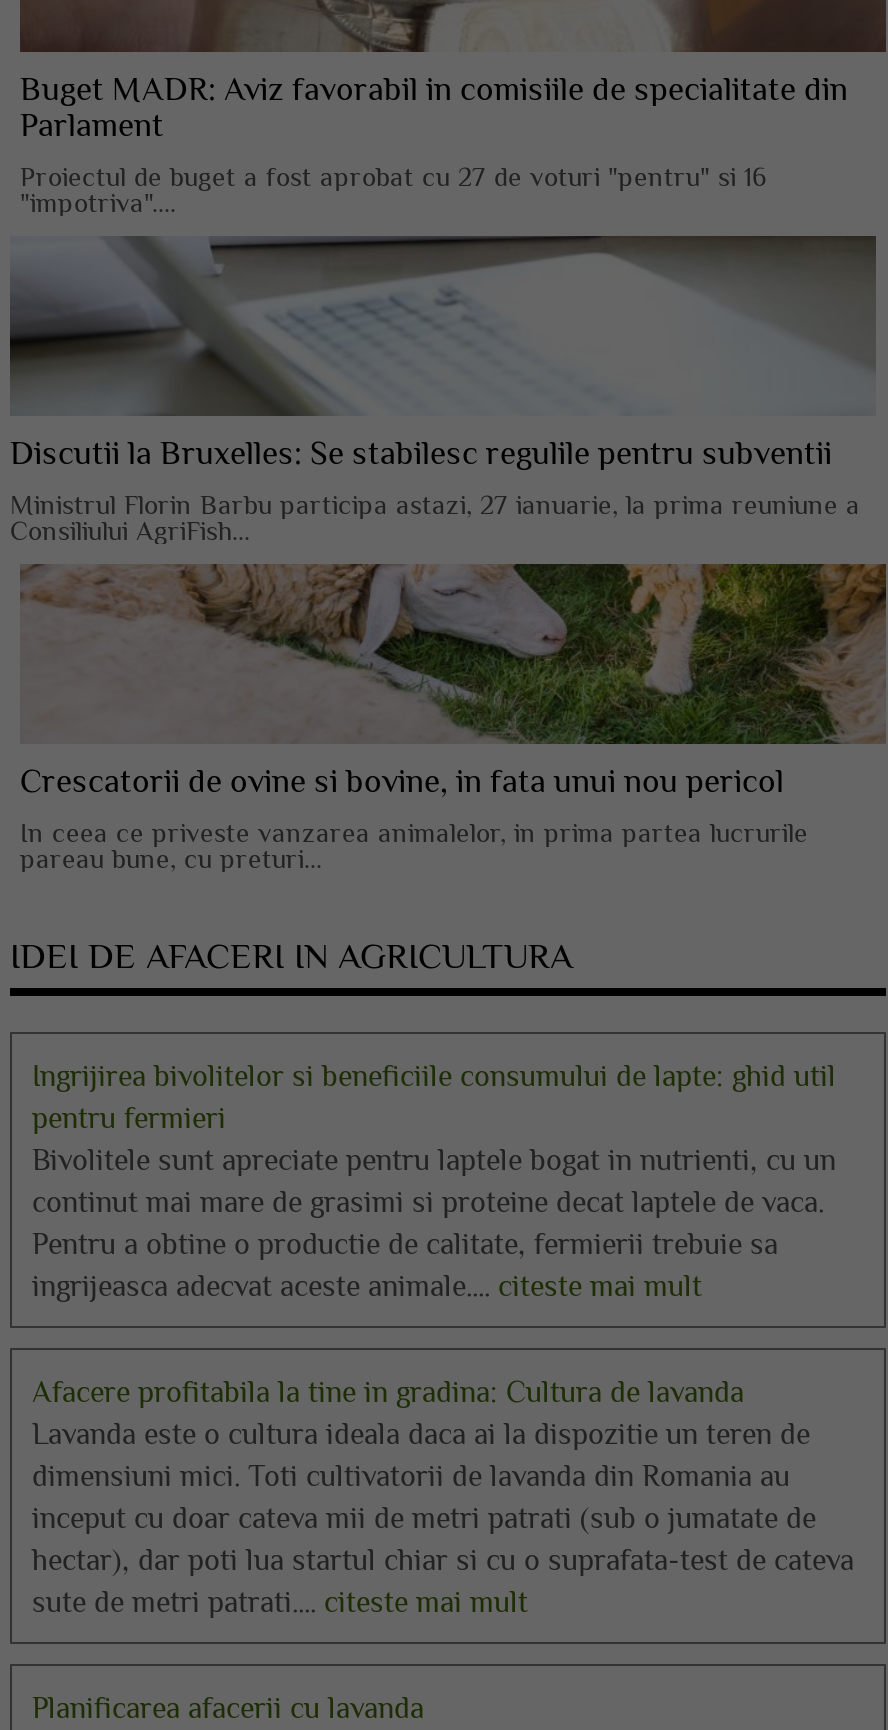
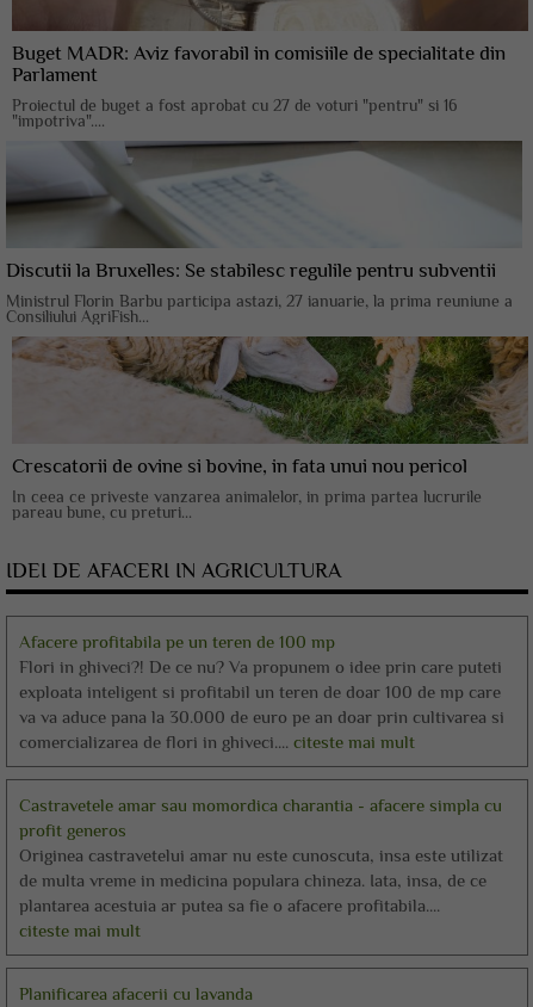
[32,1058,836,1302] Ingrijirea bivolitelor si beneficiile consumului de lapte: ghid util | pentru fermieri | Bivolitele sunt apreciate pentru laptele bogat in nutrienti, cu un | continut mai mare de grasimi si proteine decat laptele de vaca. | Pentru a obtine o productie de calitate, fermierii trebuie sa | ingrijeasca adecvat aceste animale.... citeste mai mult -> [19,631,504,752] Afacere profitabila pe un teren de 100 mp | Flori in ghiveci?! De ce nu? Va propunem o idee prin care puteti | exploata inteligent si profitabil un teren de doar 100 de mp care | va va aduce pana la 30.000 de euro pe an doar prin cultivarea si | comercializarea de flori in ghiveci.... citeste mai mult
[32,1374,854,1618] Afacere profitabila la tine in gradina: Cultura de lavanda | Lavanda este o cultura ideala daca ai la dispozitie un teren de | dimensiuni mici. Toti cultivatorii de lavanda din Romania au | inceput cu doar cateva mii de metri patrati (sub o jumatate de | hectar), dar poti lua startul chiar si cu o suprafata-test de cateva | sute de metri patrati.... citeste mai mult -> [19,795,503,940] Castravetele amar sau momordica charantia - afacere simpla cu | profit generos | Originea castravetelui amar nu este cunoscuta, insa este utilizat | de multa vreme in medicina populara chineza. Iata, insa, de ce | plantarea acestuia ar putea sa fie o afacere profitabila.... | citeste mai mult

